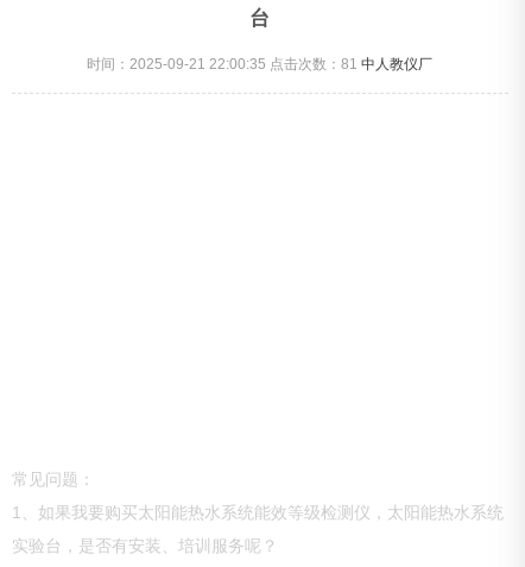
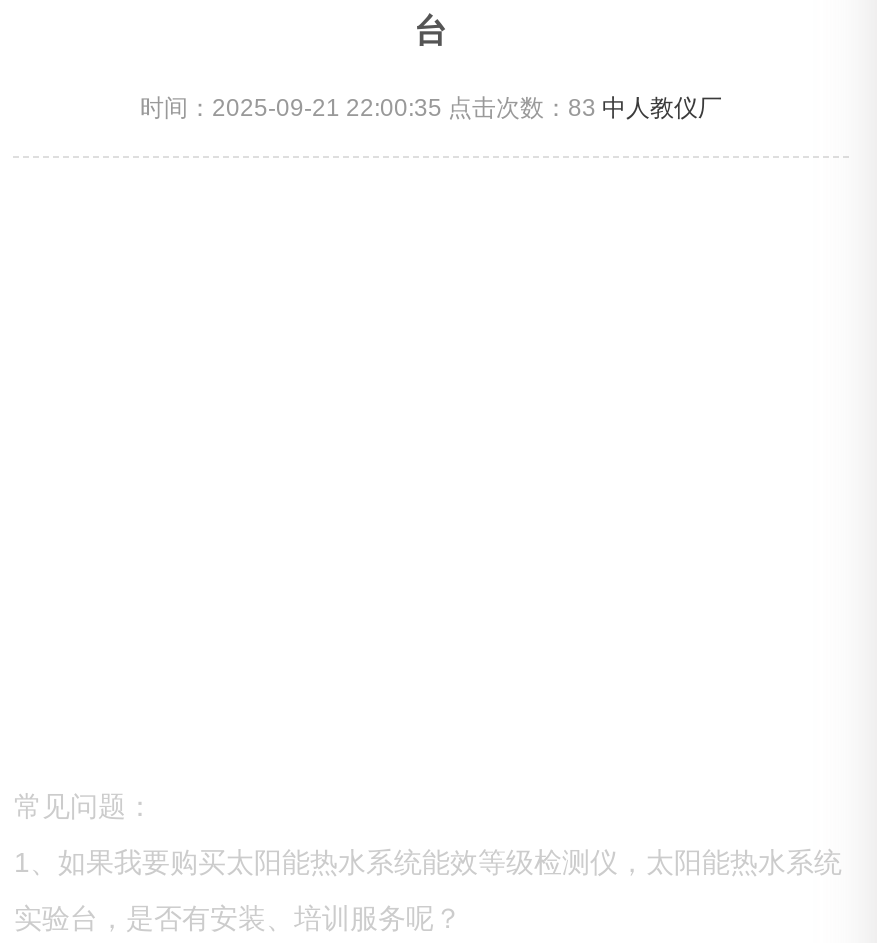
[87,56,433,73] 时间：2025-09-21 22:00:35 点击次数：81中人教仪厂 -> [140,94,722,122] 时间：2025-09-21 22:00:35 点击次数：83中人教仪厂

